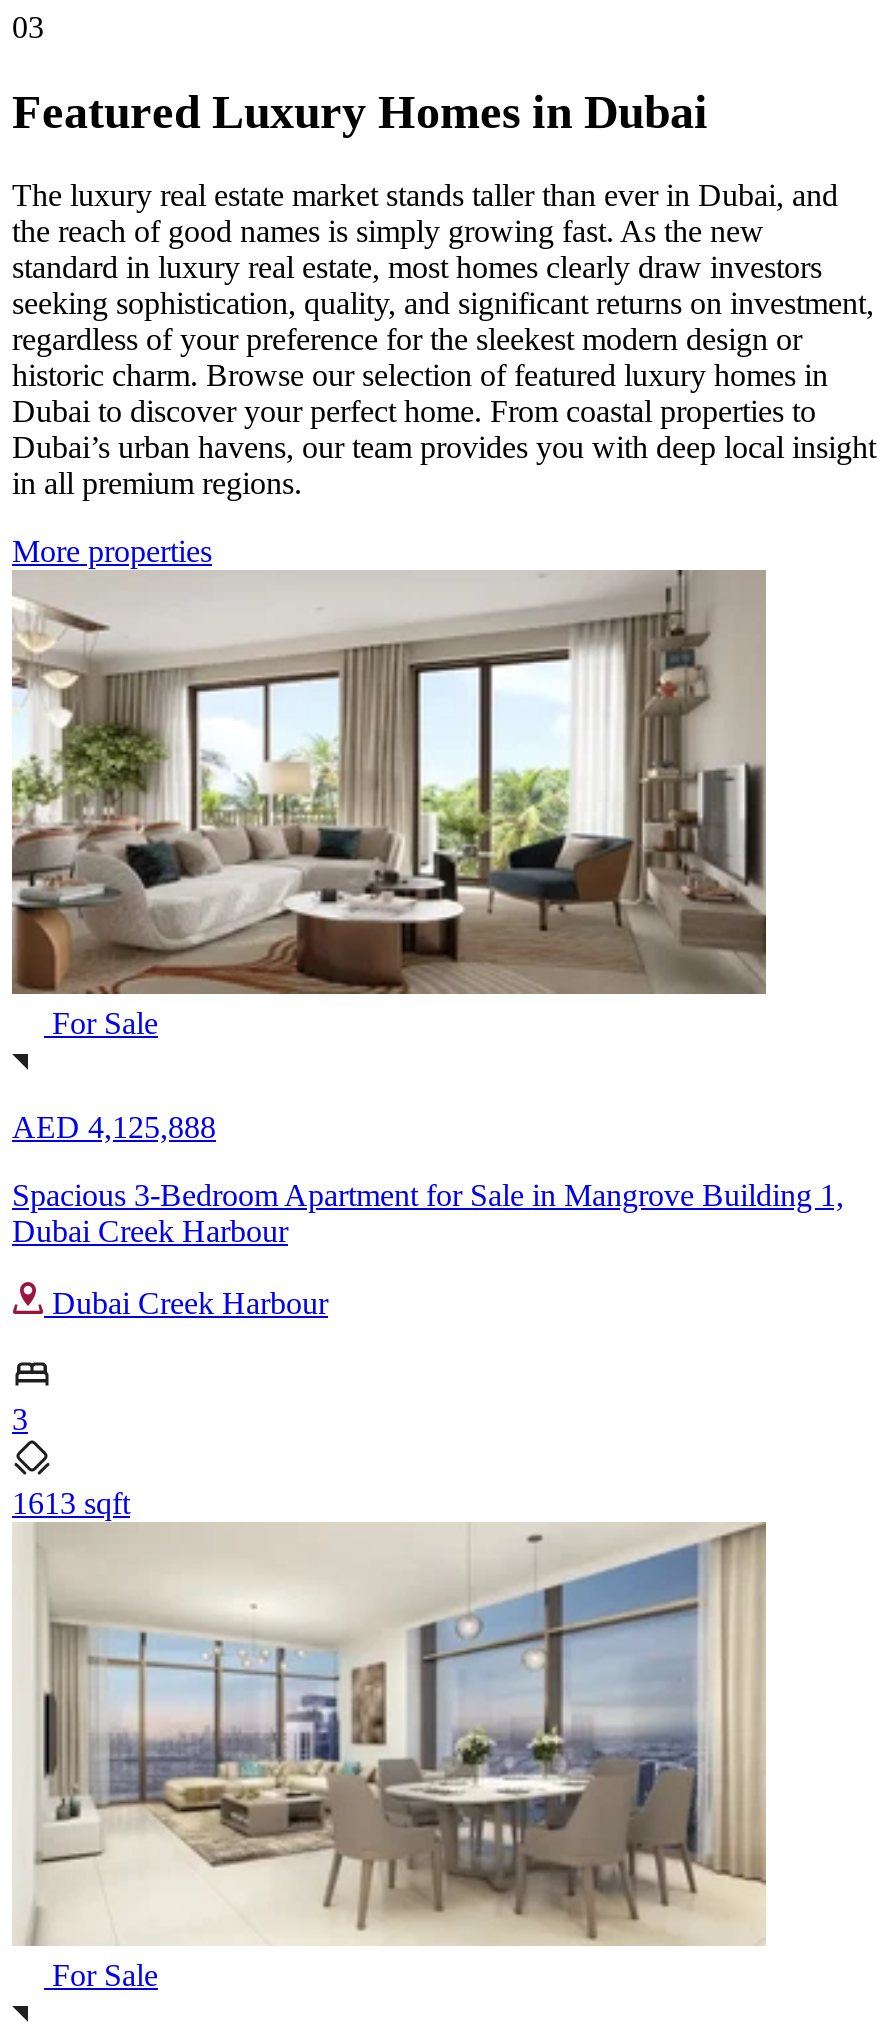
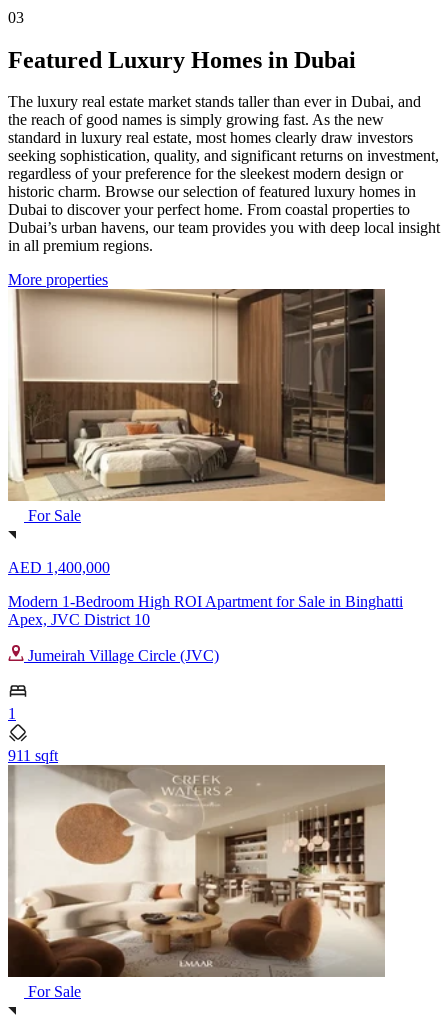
[10,570,766,996] [image] -> [8,288,385,501] [image]
[12,1111,216,1145] AED 4,125,888 -> [8,559,110,576] AED 1,400,000
[12,1179,844,1249] Spacious 3-Bedroom Apartment for Sale in Mangrove Building 1, | Dubai Creek Harbour -> [8,593,403,628] Modern 1-Bedroom High ROI Apartment for Sale in Binghatti | Apex, JVC District 10
[44,1287,328,1321] Dubai Creek Harbour -> [24,647,219,664] Jumeirah Village Circle (JVC)
[12,1403,28,1437] 3 -> [8,705,16,722] 1
[12,1487,130,1521] 1613 sqft -> [8,747,58,764] 911 sqft
[12,1524,766,1946] [image] -> [7,765,385,978] [image]

